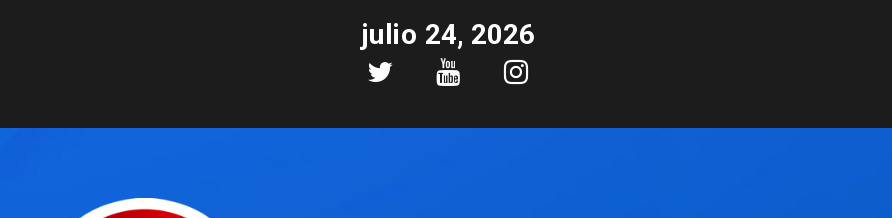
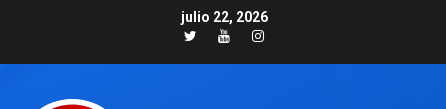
[361,18,535,50] julio 24, 2026 -> [180,9,267,25] julio 22, 2026

